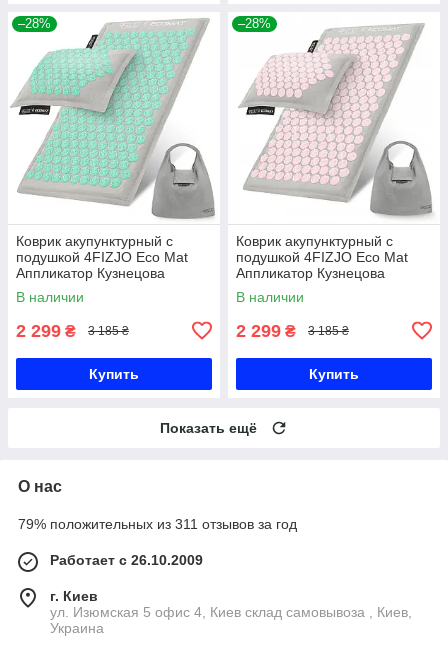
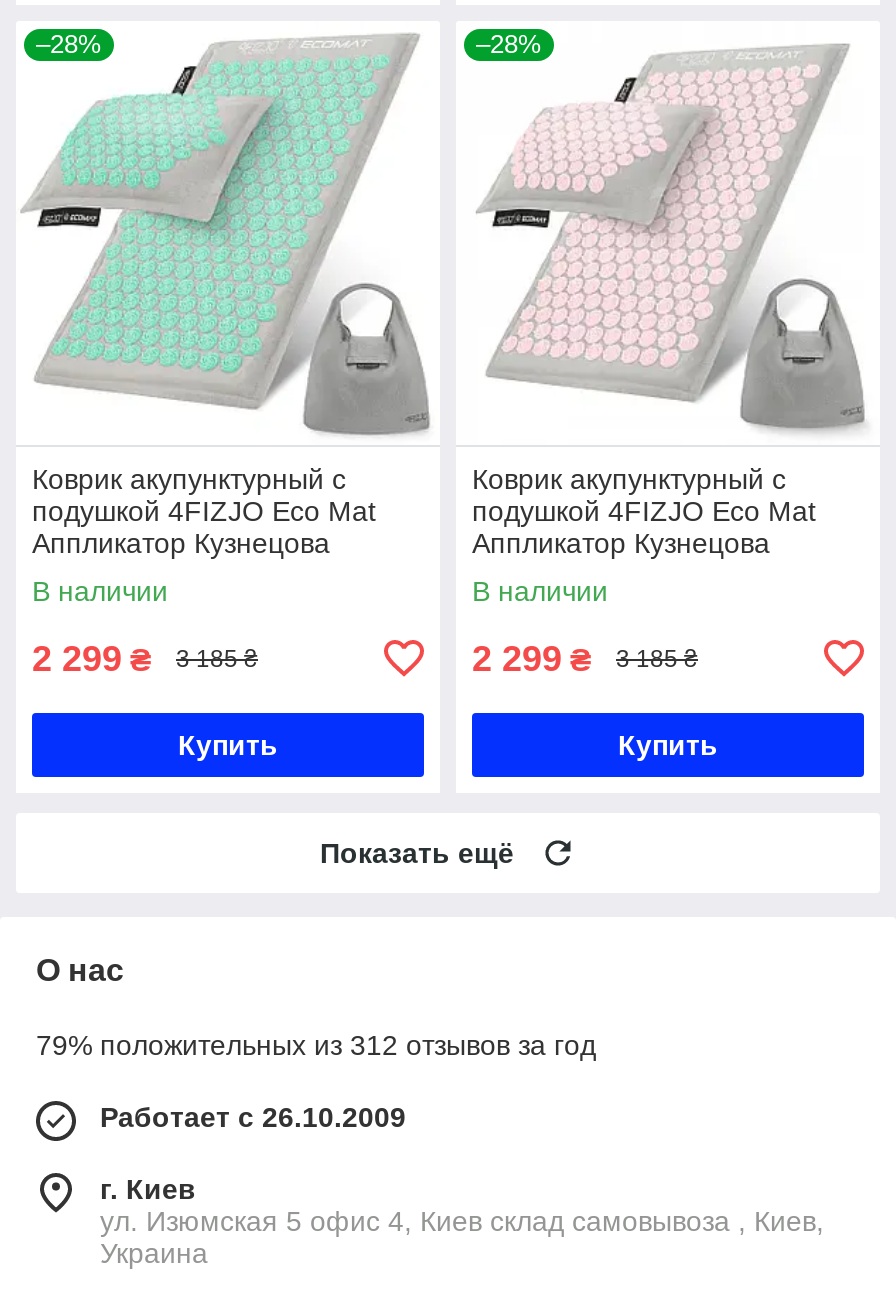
[18,516,297,532] 79% положительных из 311 отзывов за год -> [36,1029,596,1061] 79% положительных из 312 отзывов за год

